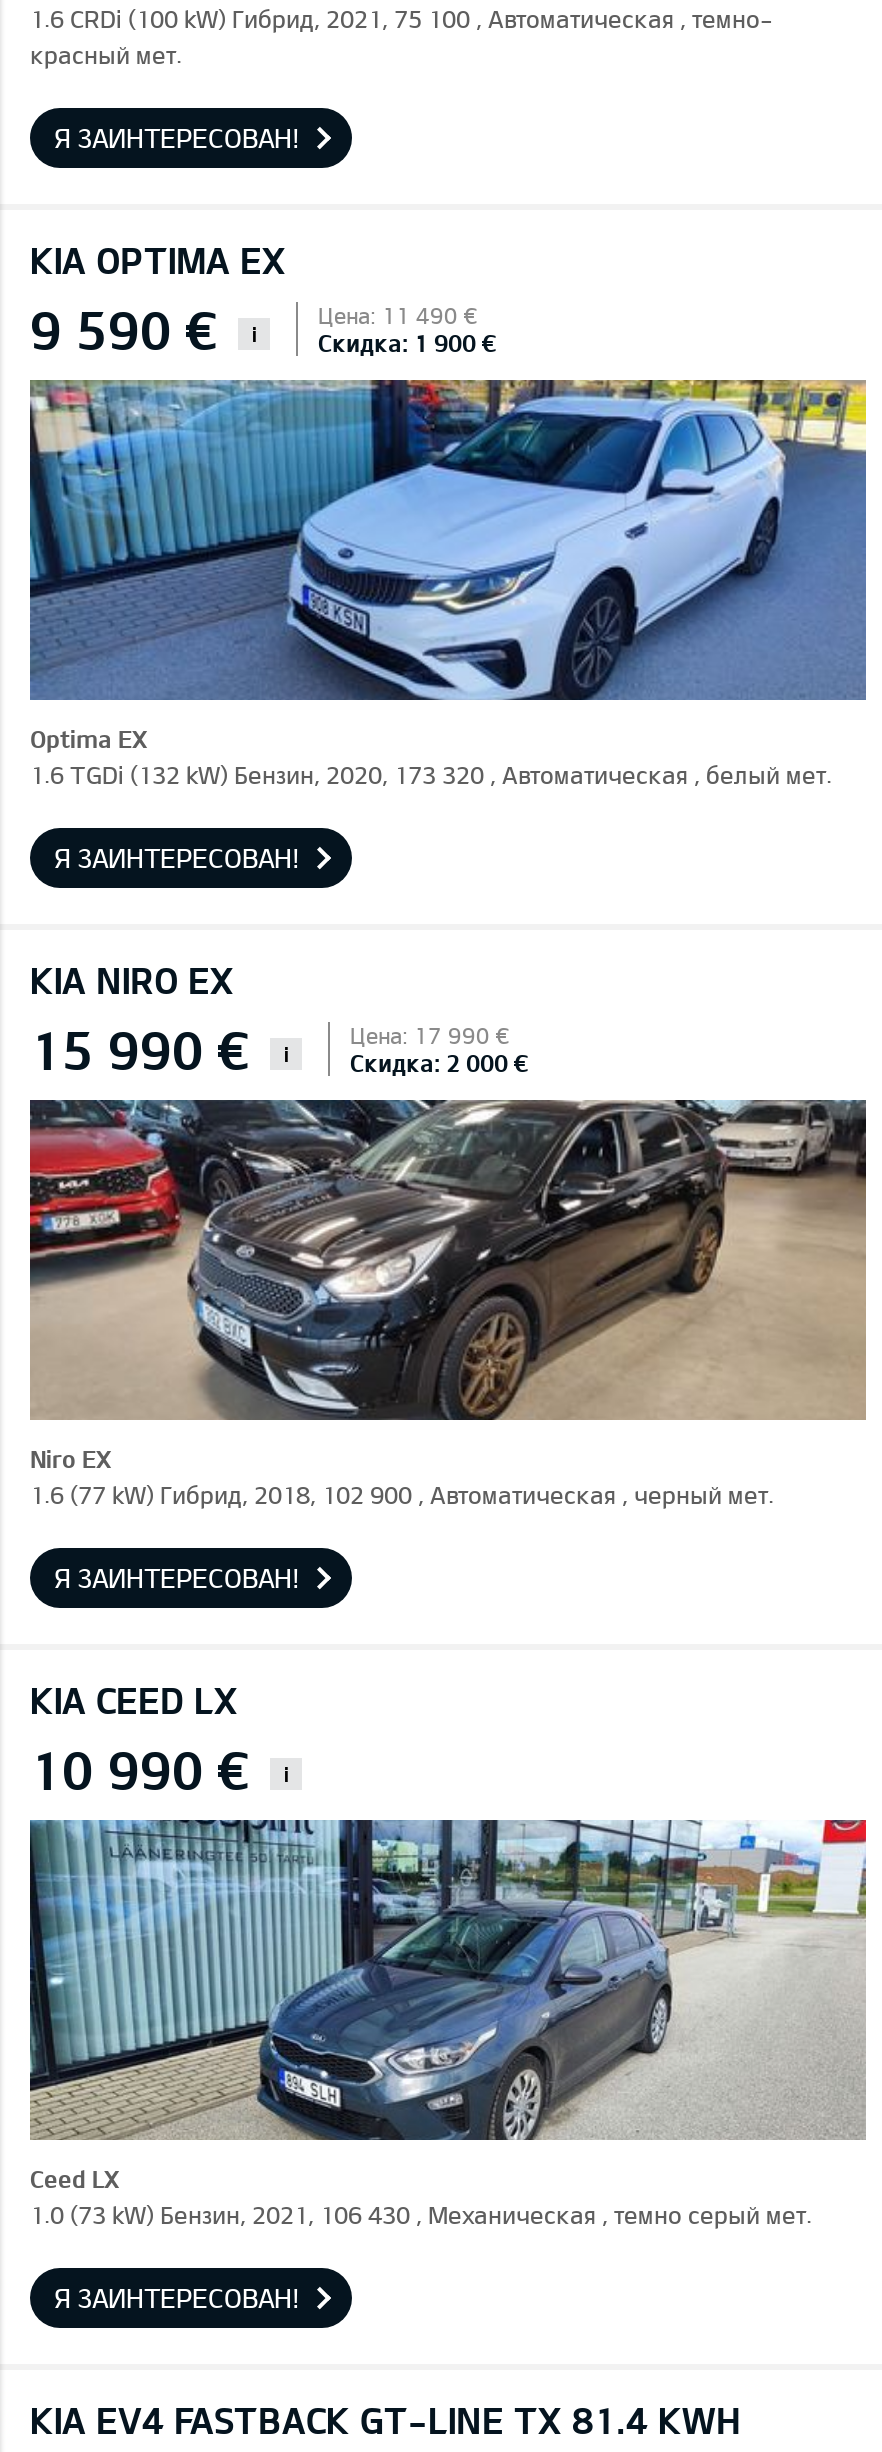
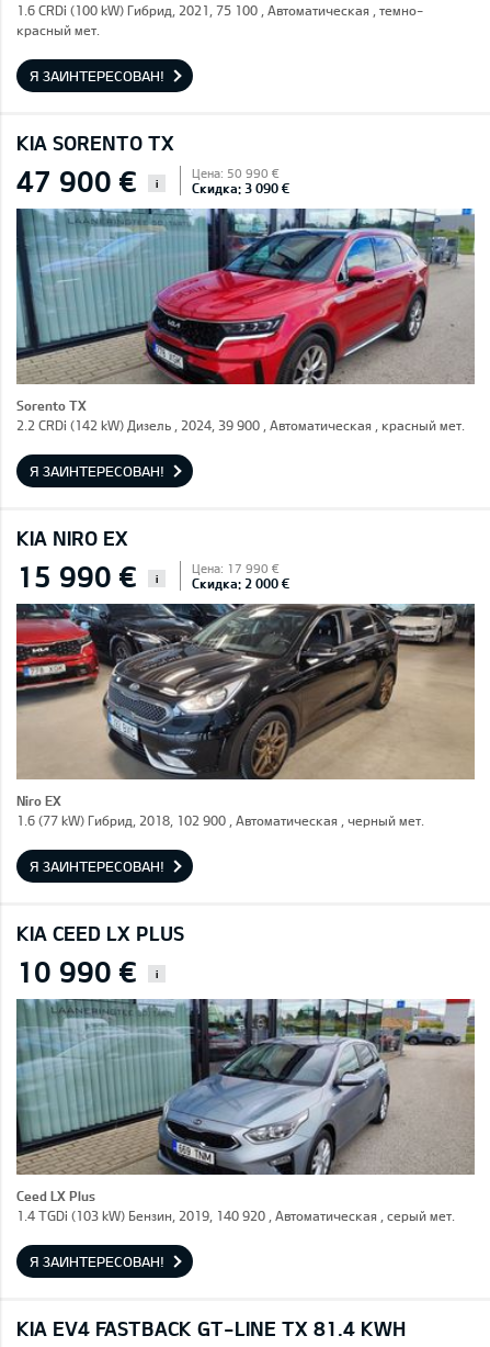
[30,238,496,360] KIA OPTIMA EX | 9 590 € | Цена: 11 490 € | Скидка: 1 900 € -> [16,131,289,198] KIA SORENTO TX | 47 900 € | Цена: 50 990 € | Скидка: 3 090 €
[30,378,868,788] [image] | Optima EX | 1.6 TGDi (132 kW) Бензин, 2020, 173 320 , Автоматическая , белый мет. -> [16,207,476,433] [image] | Sorento TX | 2.2 CRDi (142 kW) Дизель , 2024, 39 900 , Автоматическая , красный мет.
[30,1678,238,1722] KIA CEED LX -> [16,921,184,945] KIA CEED LX PLUS
[28,1818,868,2228] [image] | Ceed LX | 1.0 (73 kW) Бензин, 2021, 106 430 , Механическая , темно серый мет. -> [15,998,475,1223] [image] | Ceed LX Plus | 1.4 TGDi (103 kW) Бензин, 2019, 140 920 , Автоматическая , серый мет.

